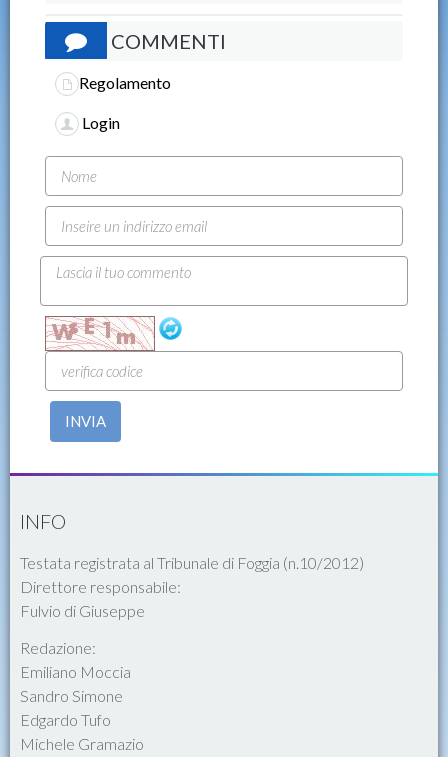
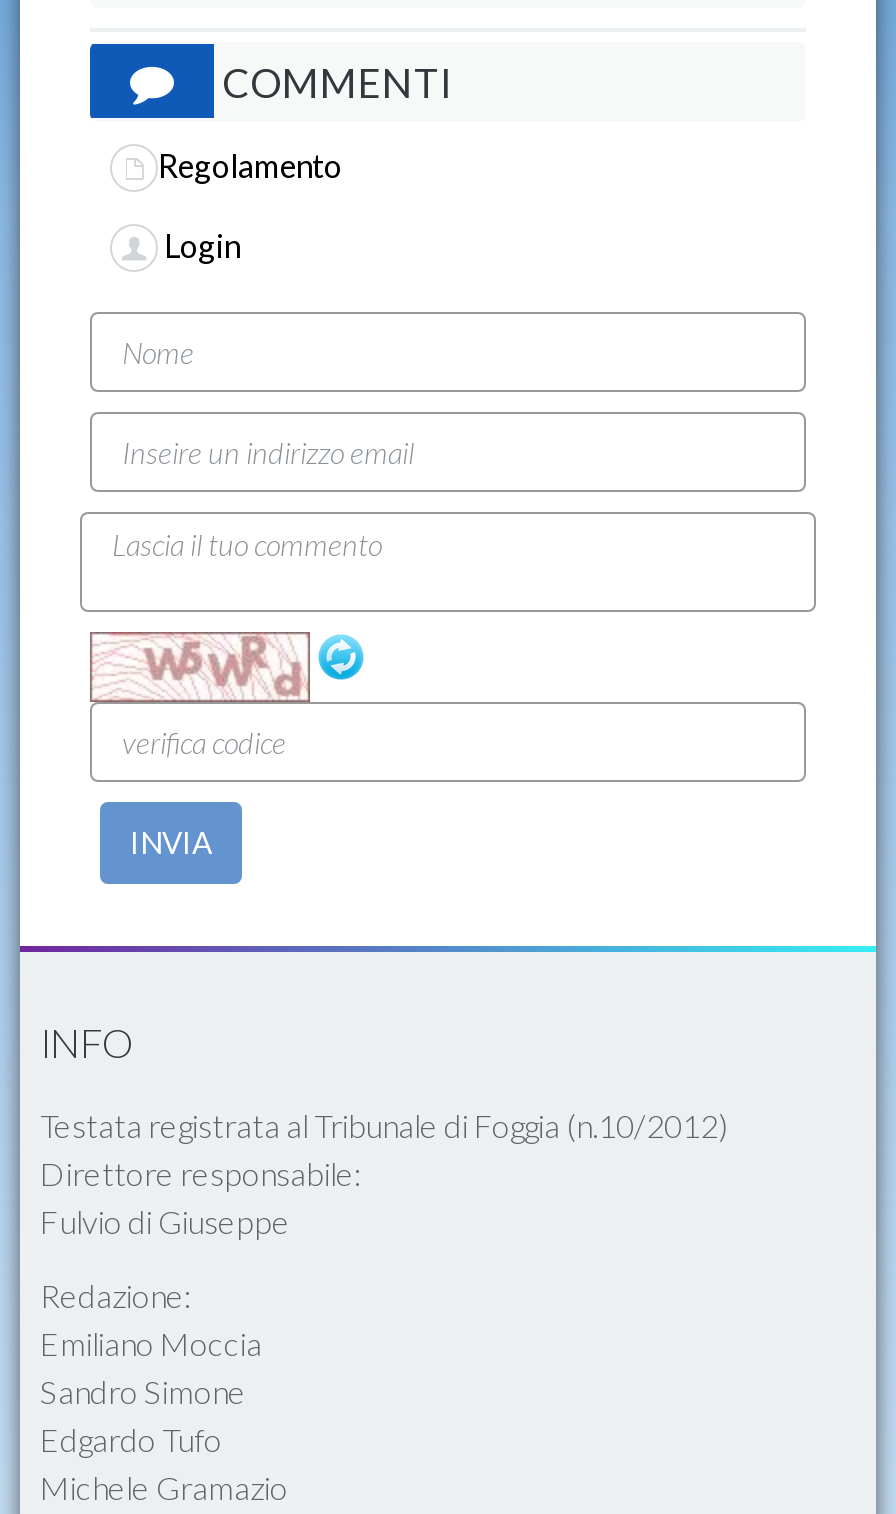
[46,316,153,349] [image] -> [94,634,304,700] [image]

